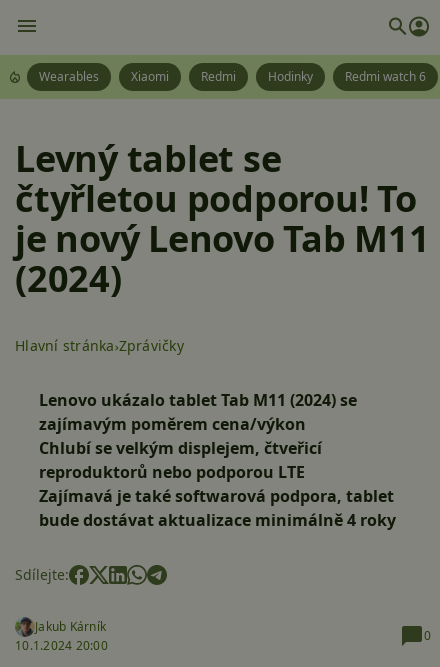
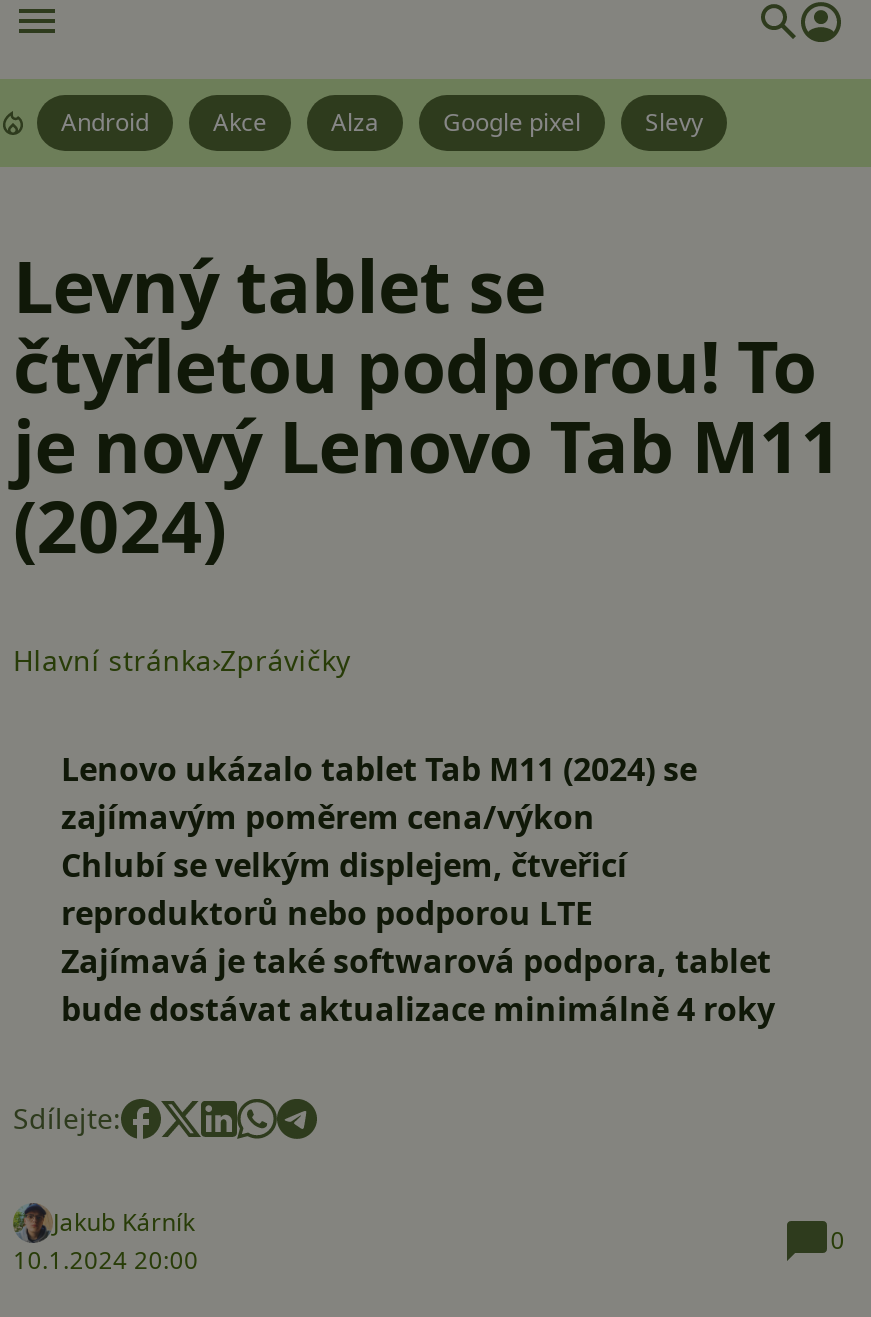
[39,68,426,85] Wearables | Xiaomi | Redmi | Hodinky | Redmi watch 6 -> [61,105,703,139] Android | Akce | Alza | Google pixel | Slevy

